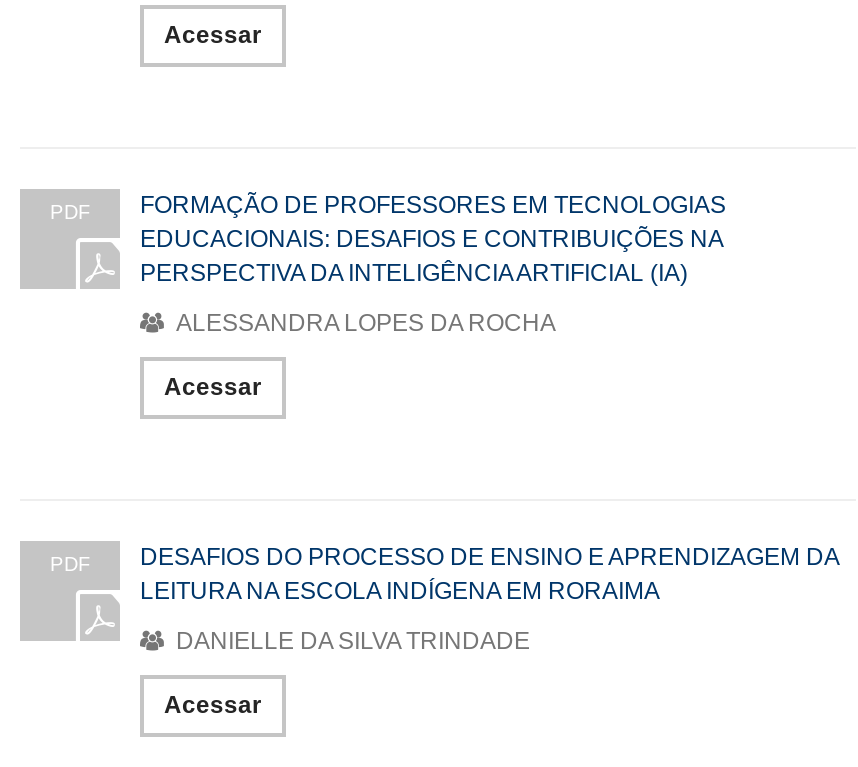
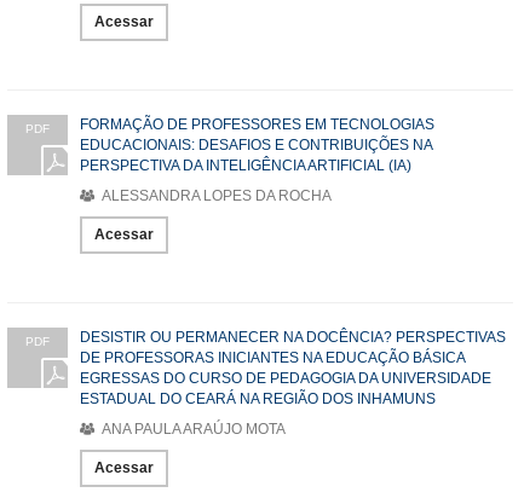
[140,543,838,605] DESAFIOS DO PROCESSO DE ENSINO E APRENDIZAGEM DA | LEITURA NA ESCOLA INDÍGENA EM RORAIMA -> [80,329,506,407] DESISTIR OU PERMANECER NA DOCÊNCIA? PERSPECTIVAS | DE PROFESSORAS INICIANTES NA EDUCAÇÃO BÁSICA | EGRESSAS DO CURSO DE PEDAGOGIA DA UNIVERSIDADE | ESTADUAL DO CEARÁ NA REGIÃO DOS INHAMUNS
[170,627,530,655] DANIELLE DA SILVA TRINDADE -> [98,420,286,437] ANA PAULA ARAÚJO MOTA

